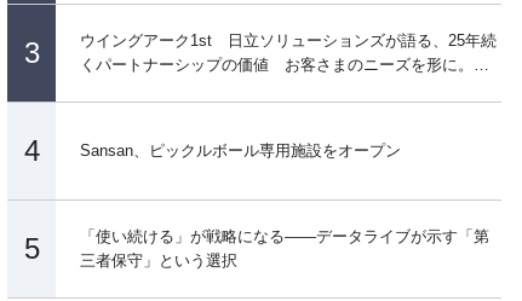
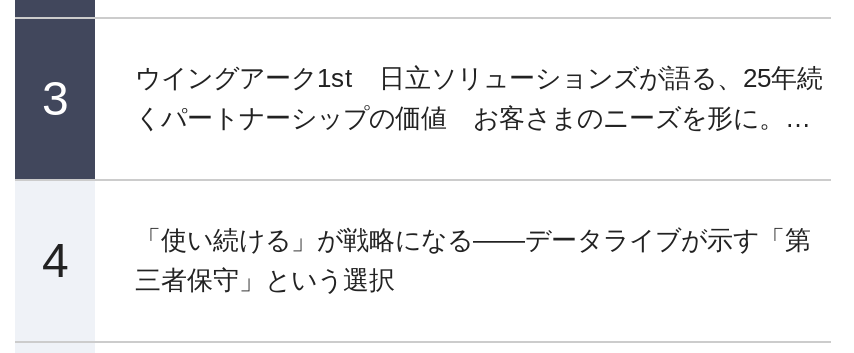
[24,141,401,264] Sansan、ピックルボール専用施設をオープン | 5 -> none

